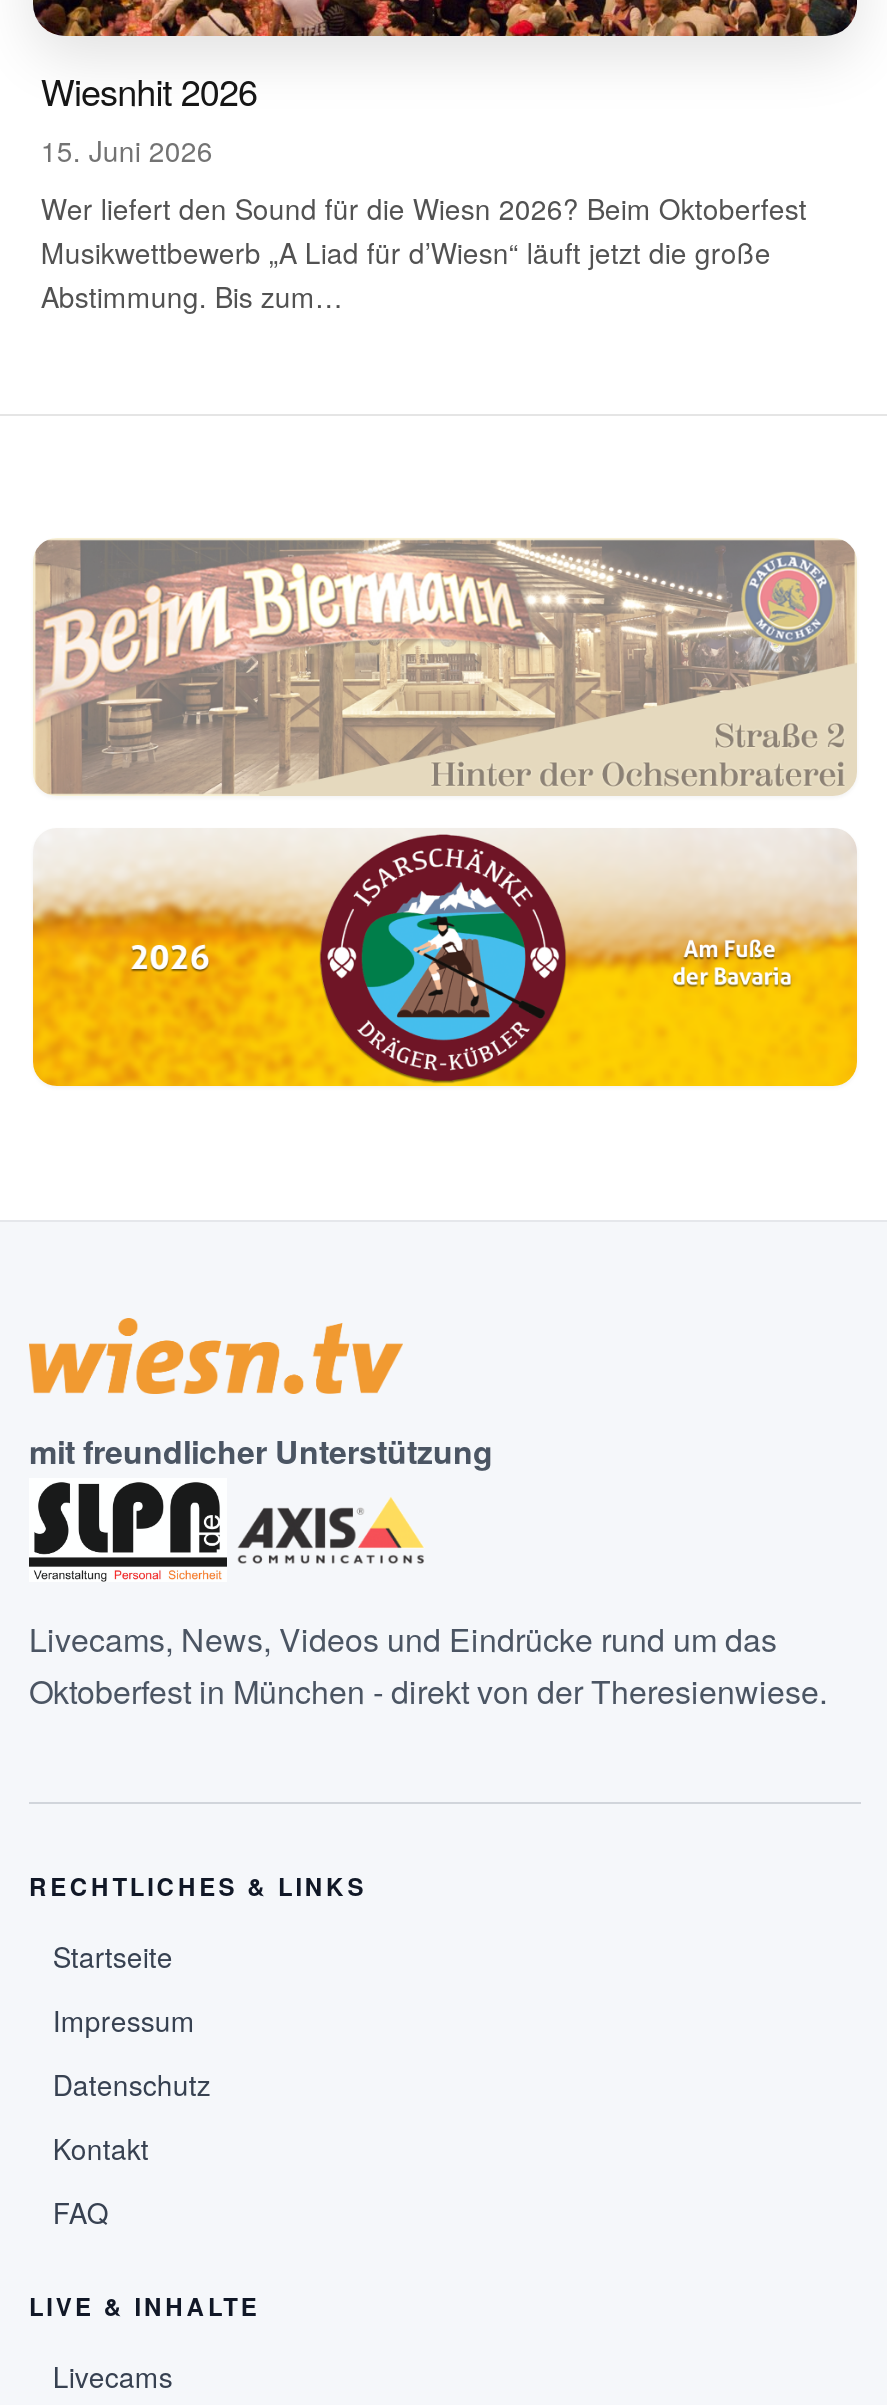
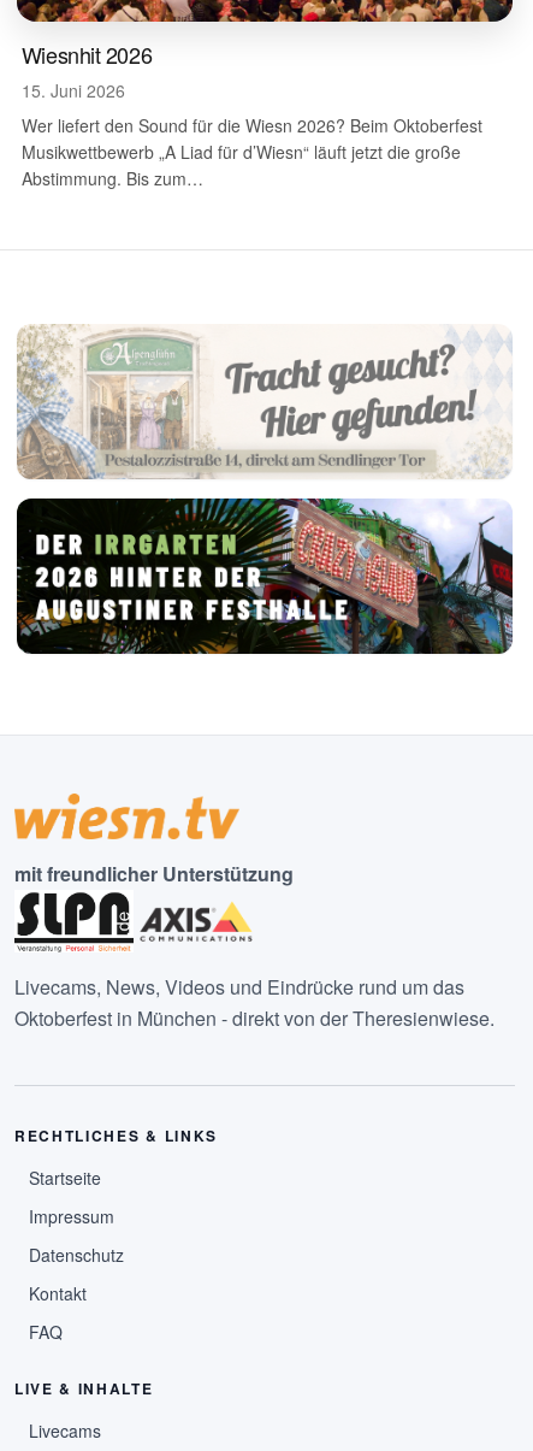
[35,538,857,794] [image] -> [17,325,511,479] [image]
[31,828,859,1088] [image] -> [16,497,514,655] [image]

